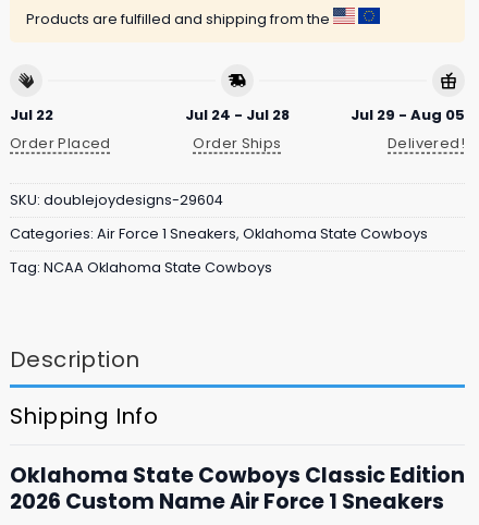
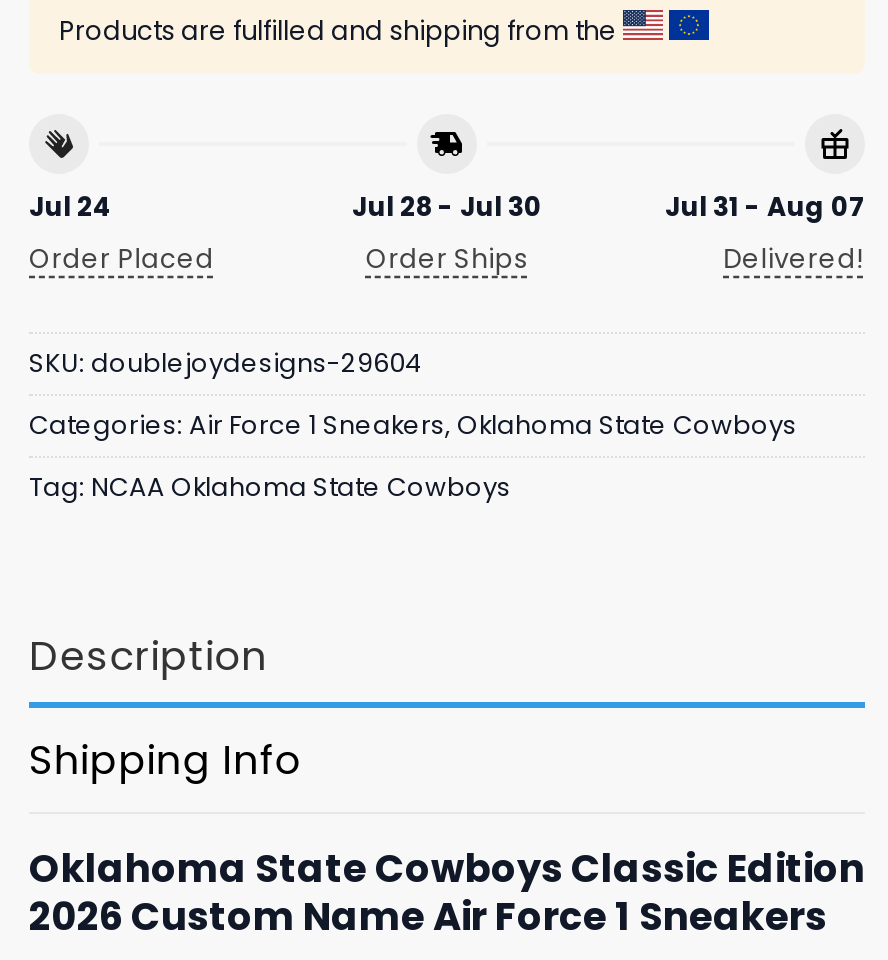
[10,104,53,125] Jul 22 -> [29,187,113,225] Jul 24
[185,104,290,125] Jul 24 - Jul 28 -> [352,187,542,225] Jul 28 - Jul 30
[351,104,465,125] Jul 29 - Aug 05 -> [665,187,865,225] Jul 31 - Aug 07

